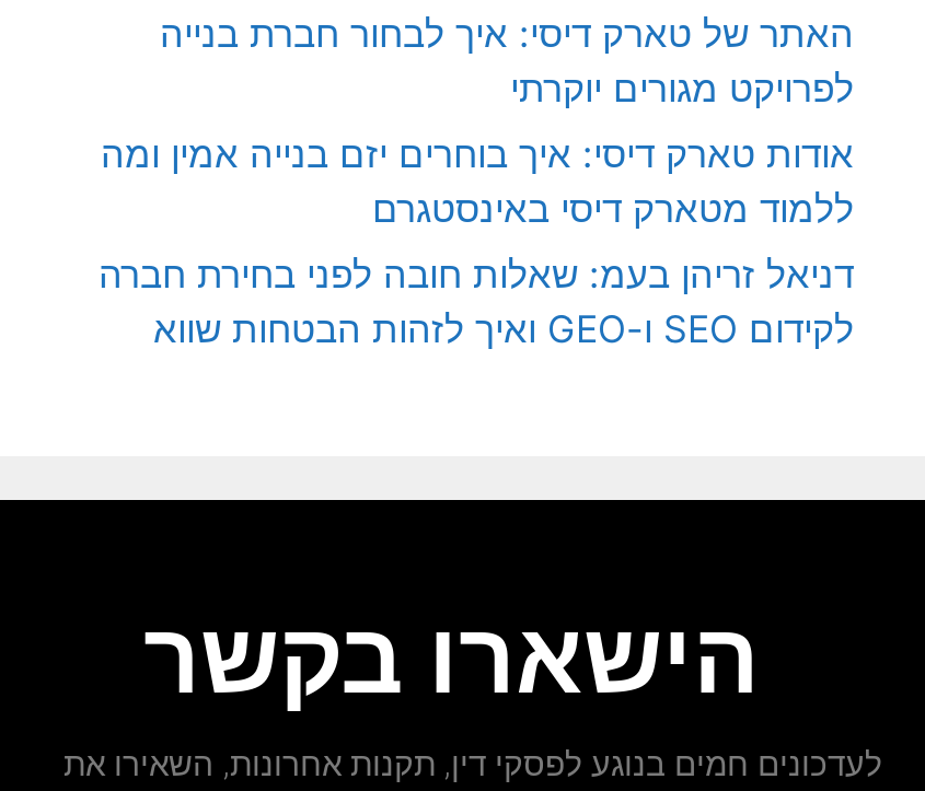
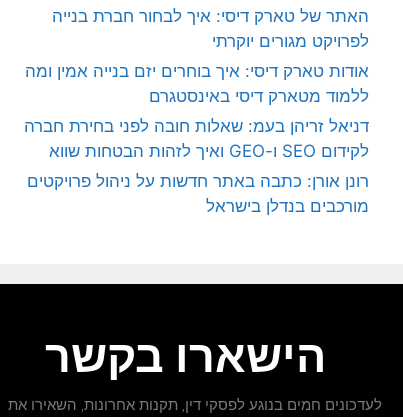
none -> [27,171,369,216] רונן אורן: כתבה באתר חדשות על ניהול פרויקטים | מורכבים בנדלן בישראל

